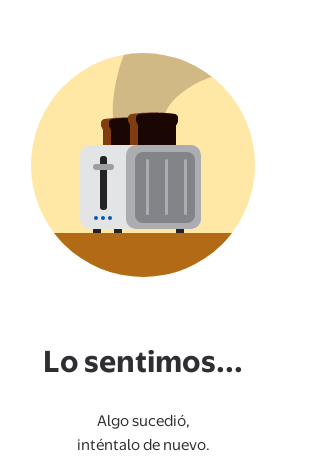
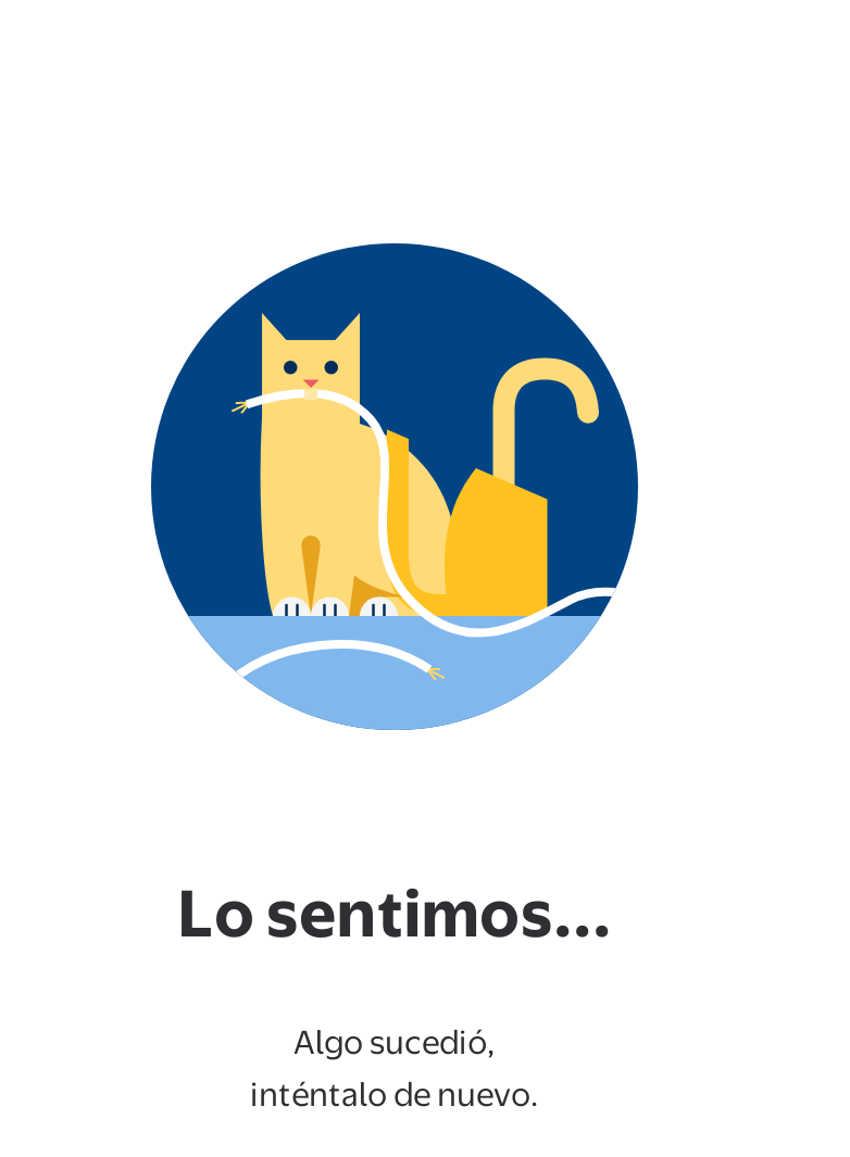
[31,52,255,278] [image] -> [149,241,640,732] [image]

